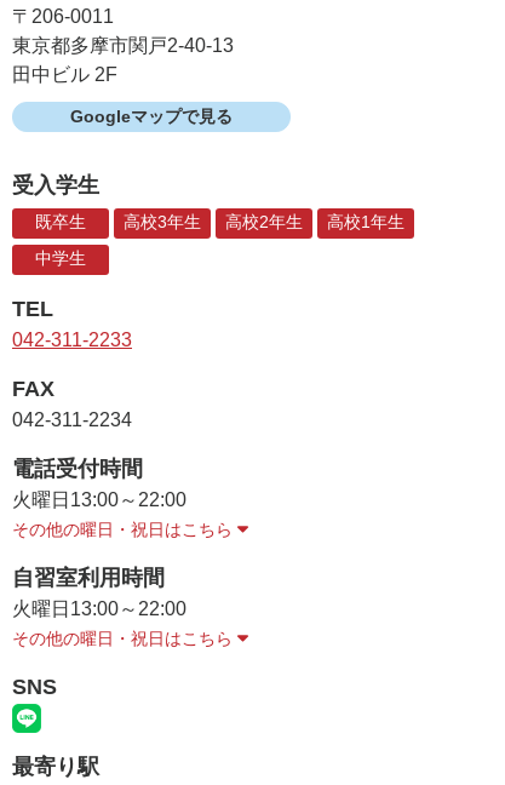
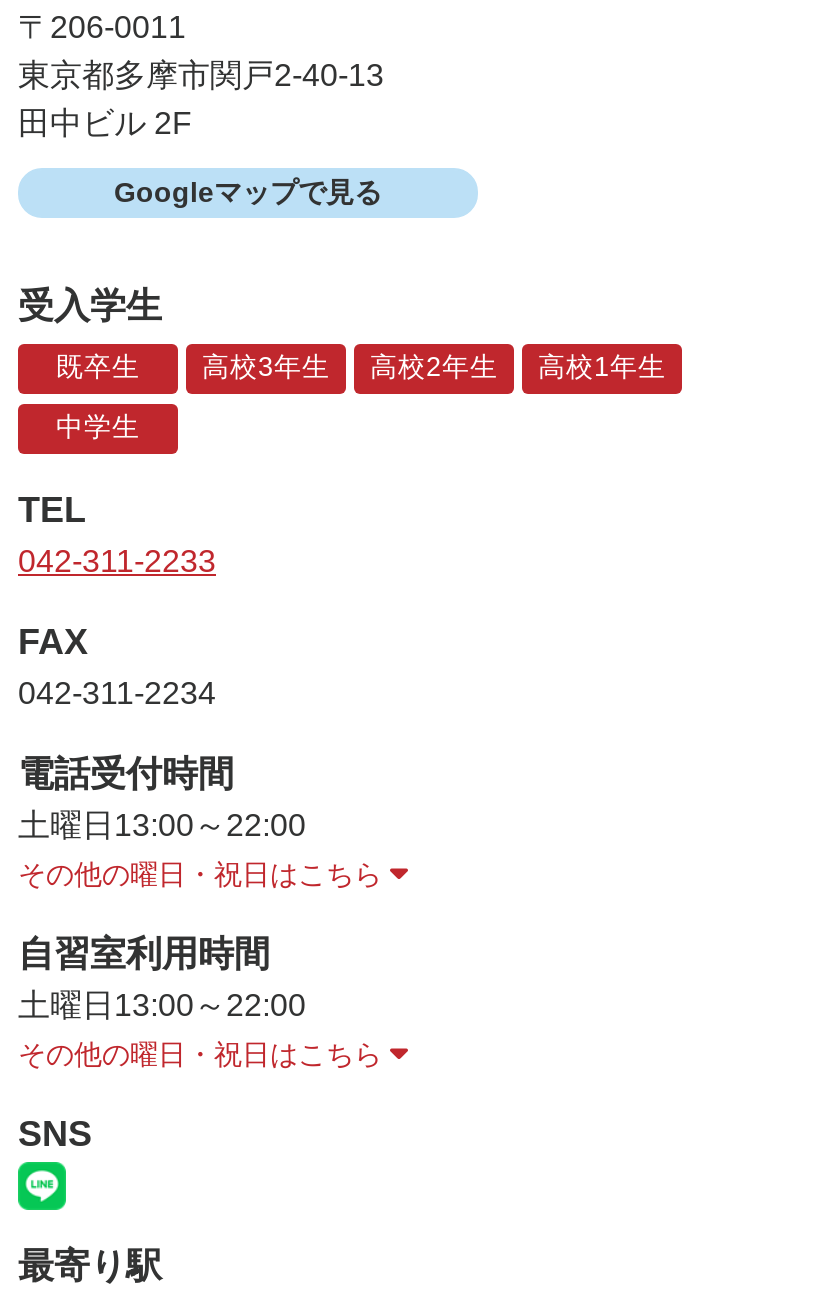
[12,489,186,509] 火曜日13:00～22:00 -> [18,807,306,841] 土曜日13:00～22:00
[12,598,186,618] 火曜日13:00～22:00 -> [18,987,306,1021] 土曜日13:00～22:00

